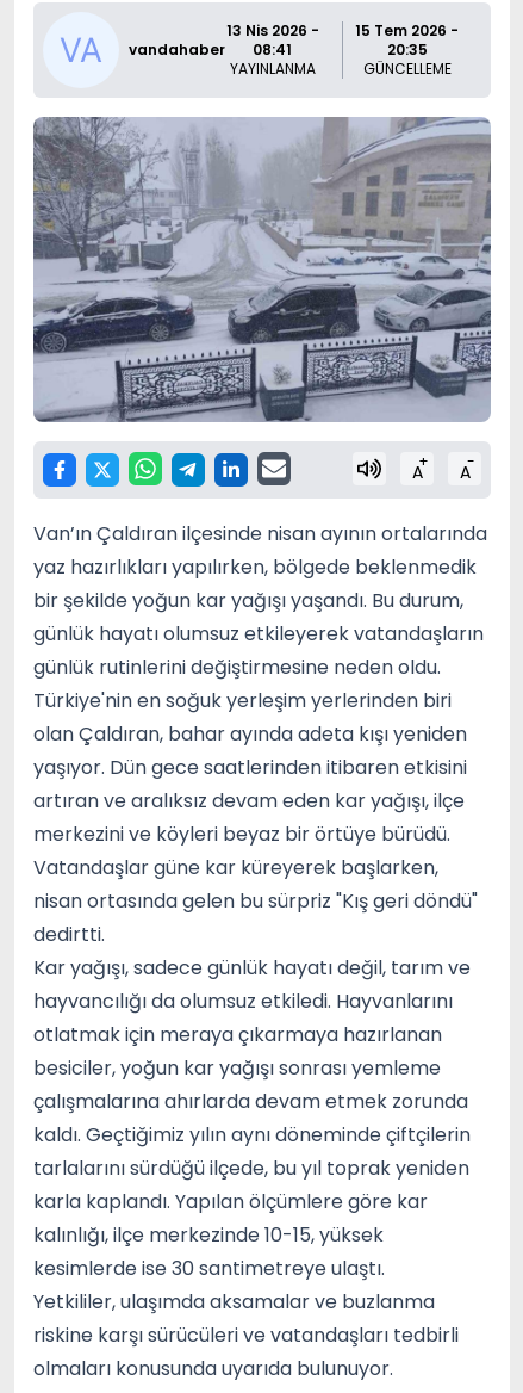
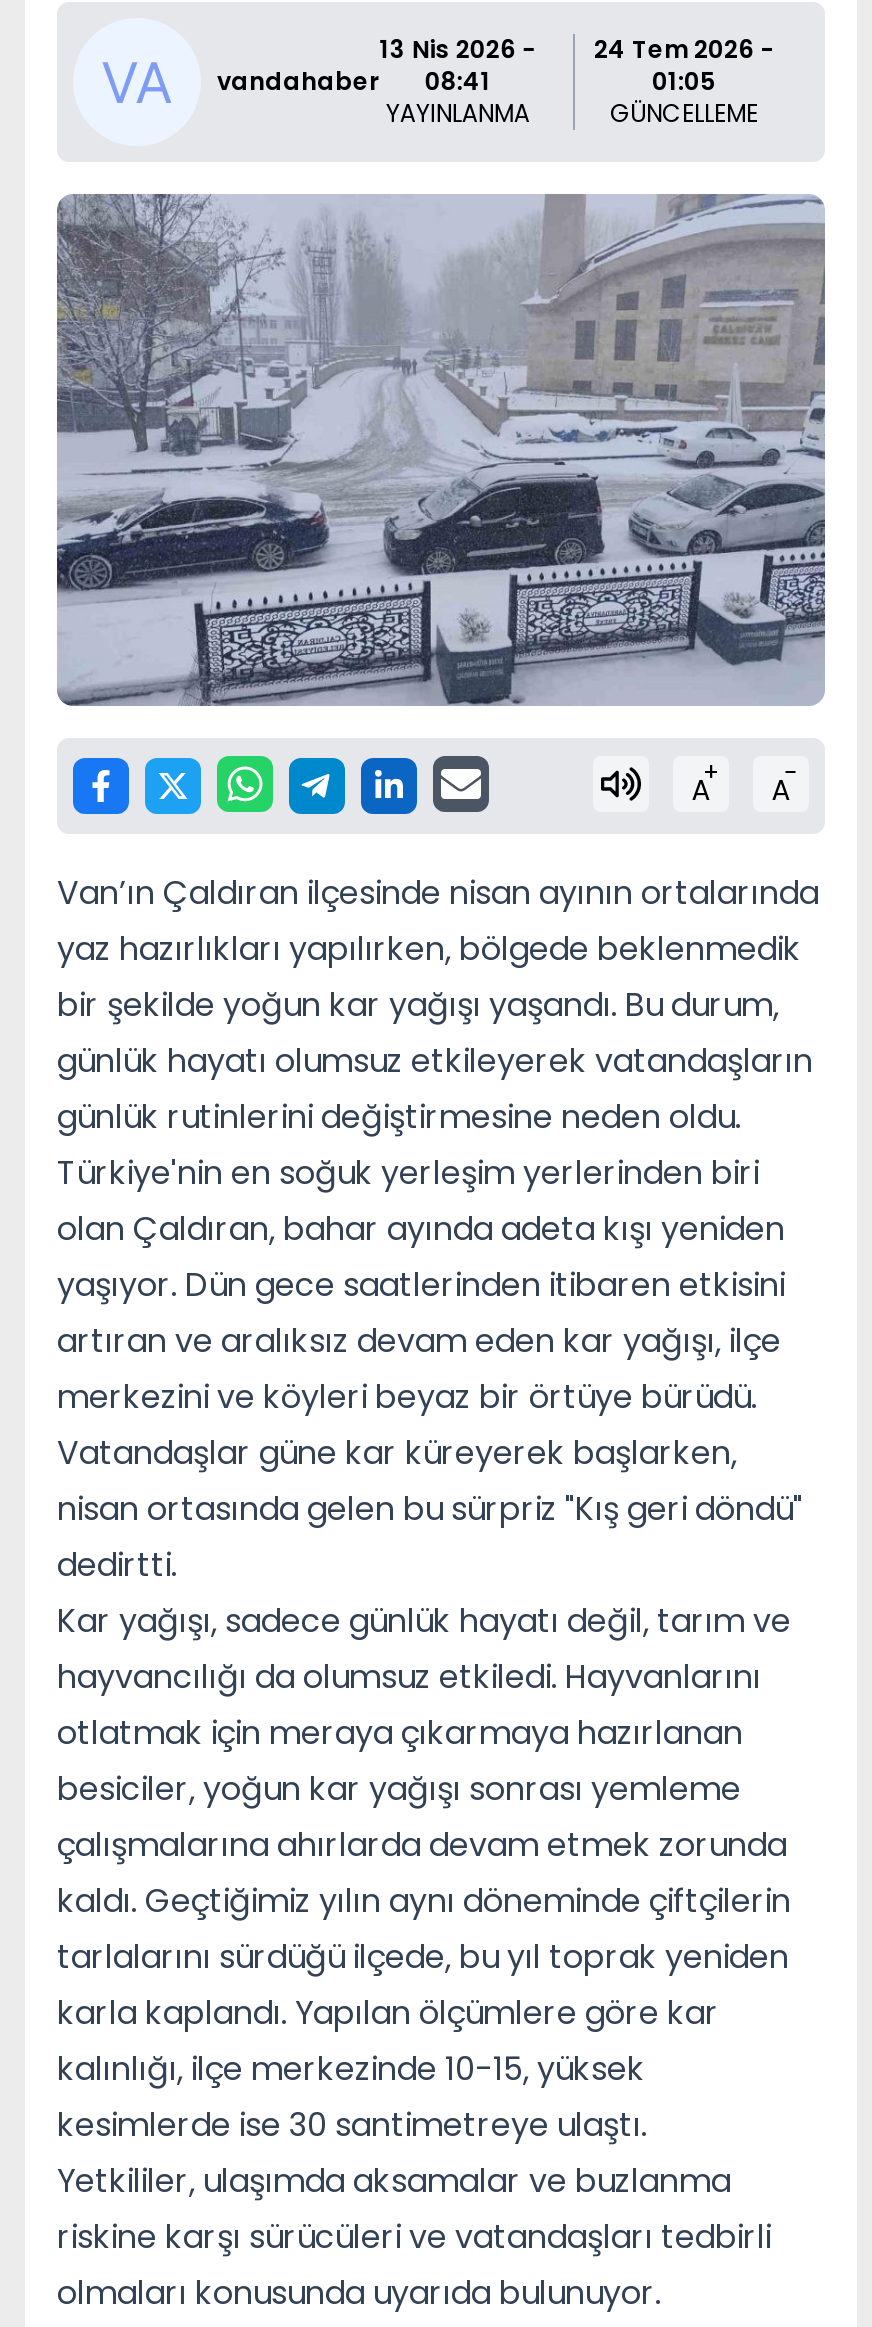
[226,20,459,41] 13 Nis 2026 - 15 Tem 2026 - -> [380,32,774,66] 13 Nis 2026 - 24 Tem 2026 -
[387,39,427,60] 20:35 -> [652,64,716,98] 01:05

